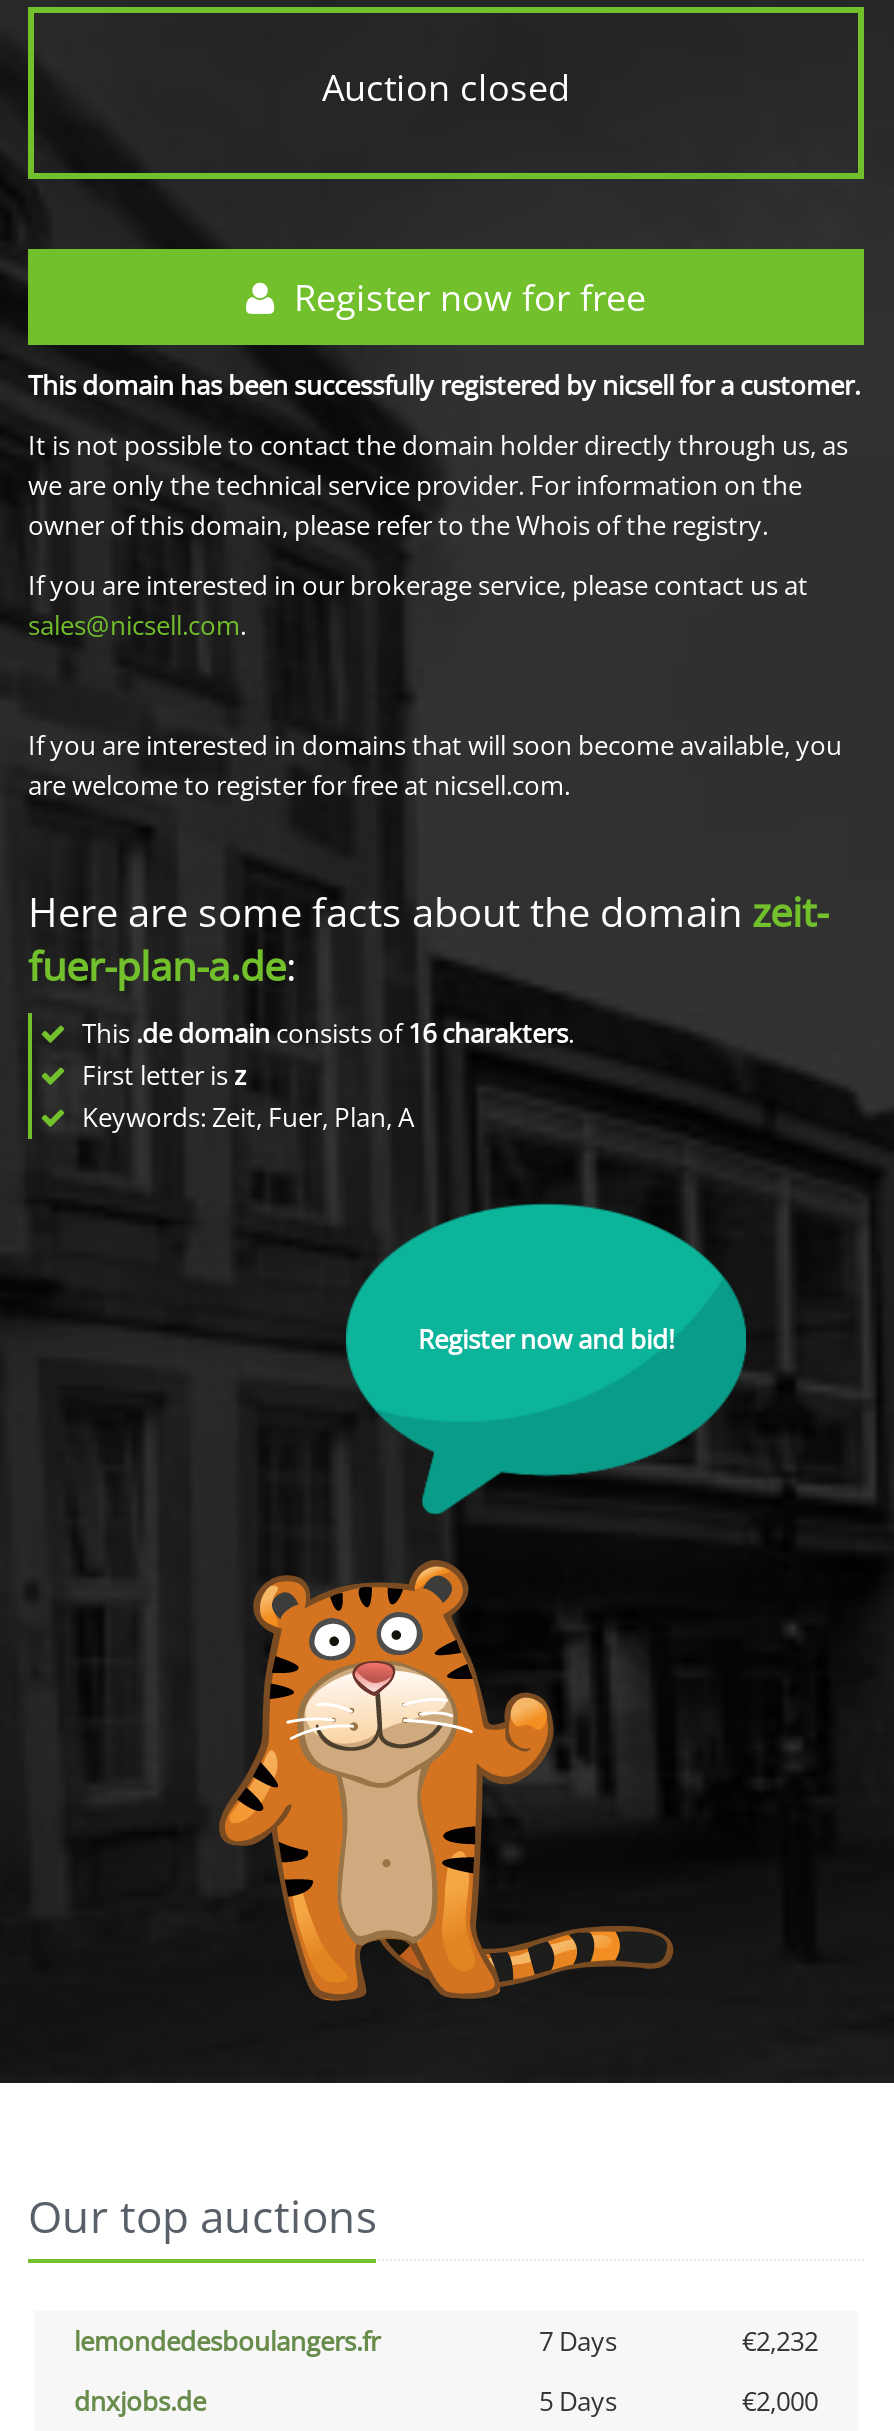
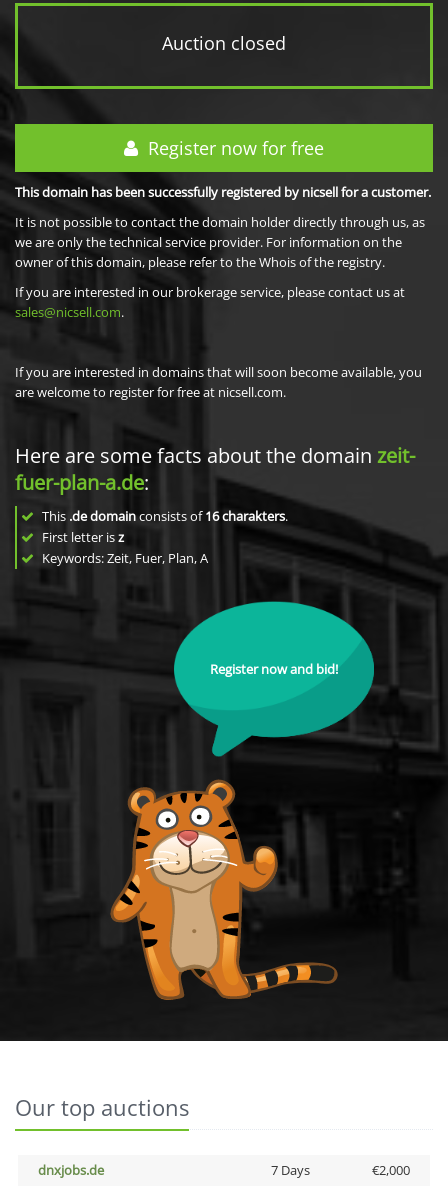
[74,2323,818,2359] lemondedesboulangers.fr | 7 Days | €2,232 -> none
[539,2383,617,2419] 5 Days -> [270,1161,309,1179] 7 Days

